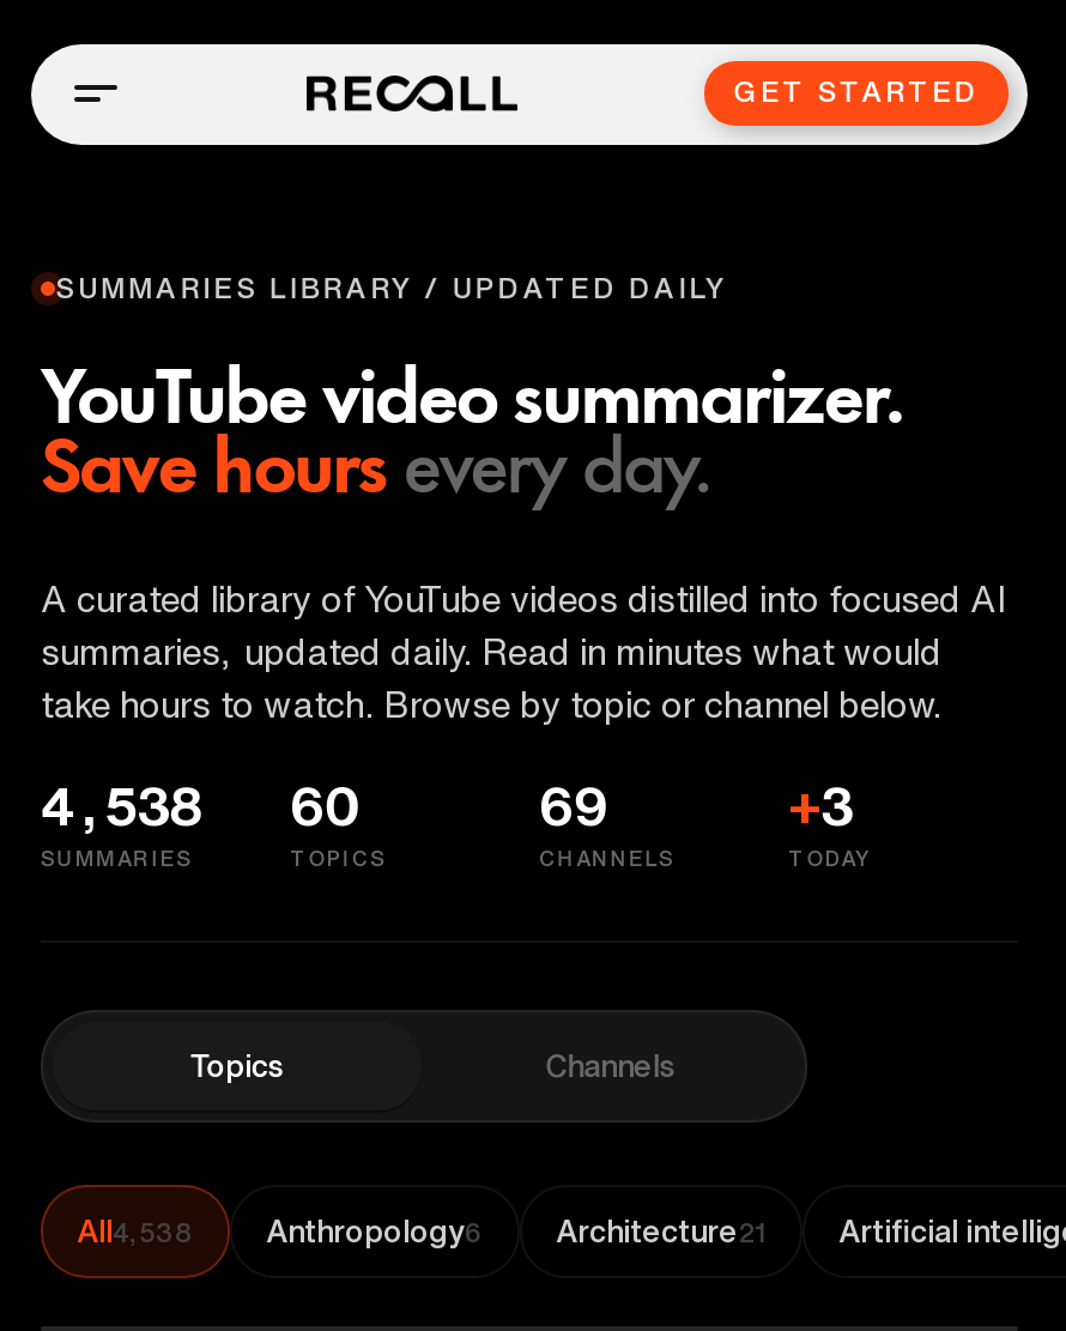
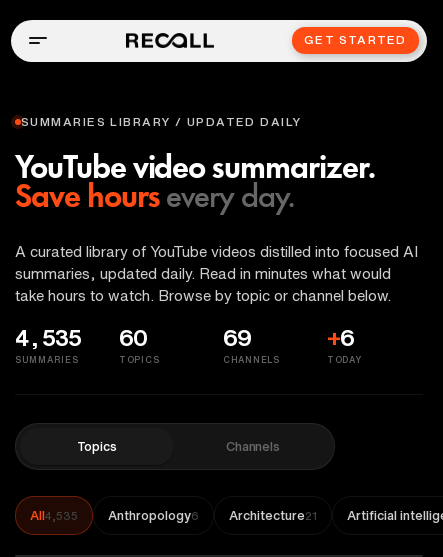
[41,780,359,833] 4,538 60 -> [15,327,148,349] 4,535 60
[788,780,852,833] +3 -> [327,327,355,349] +6
[77,1216,194,1247] All4,538 -> [30,509,78,522] All4,535

